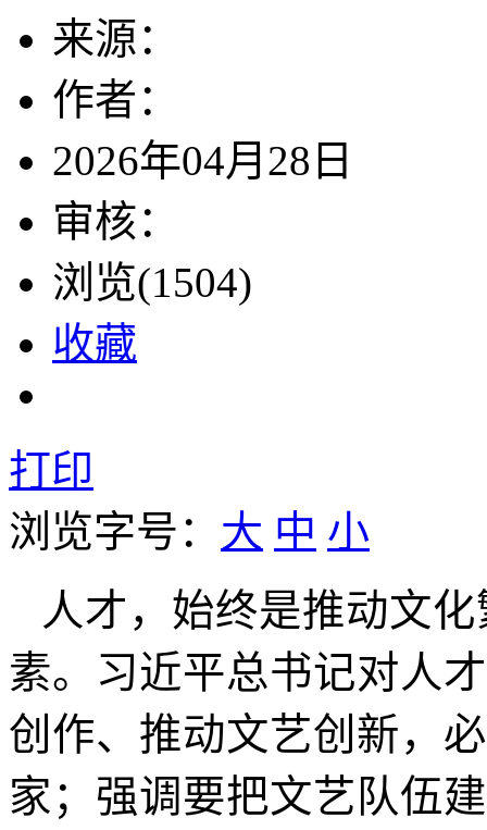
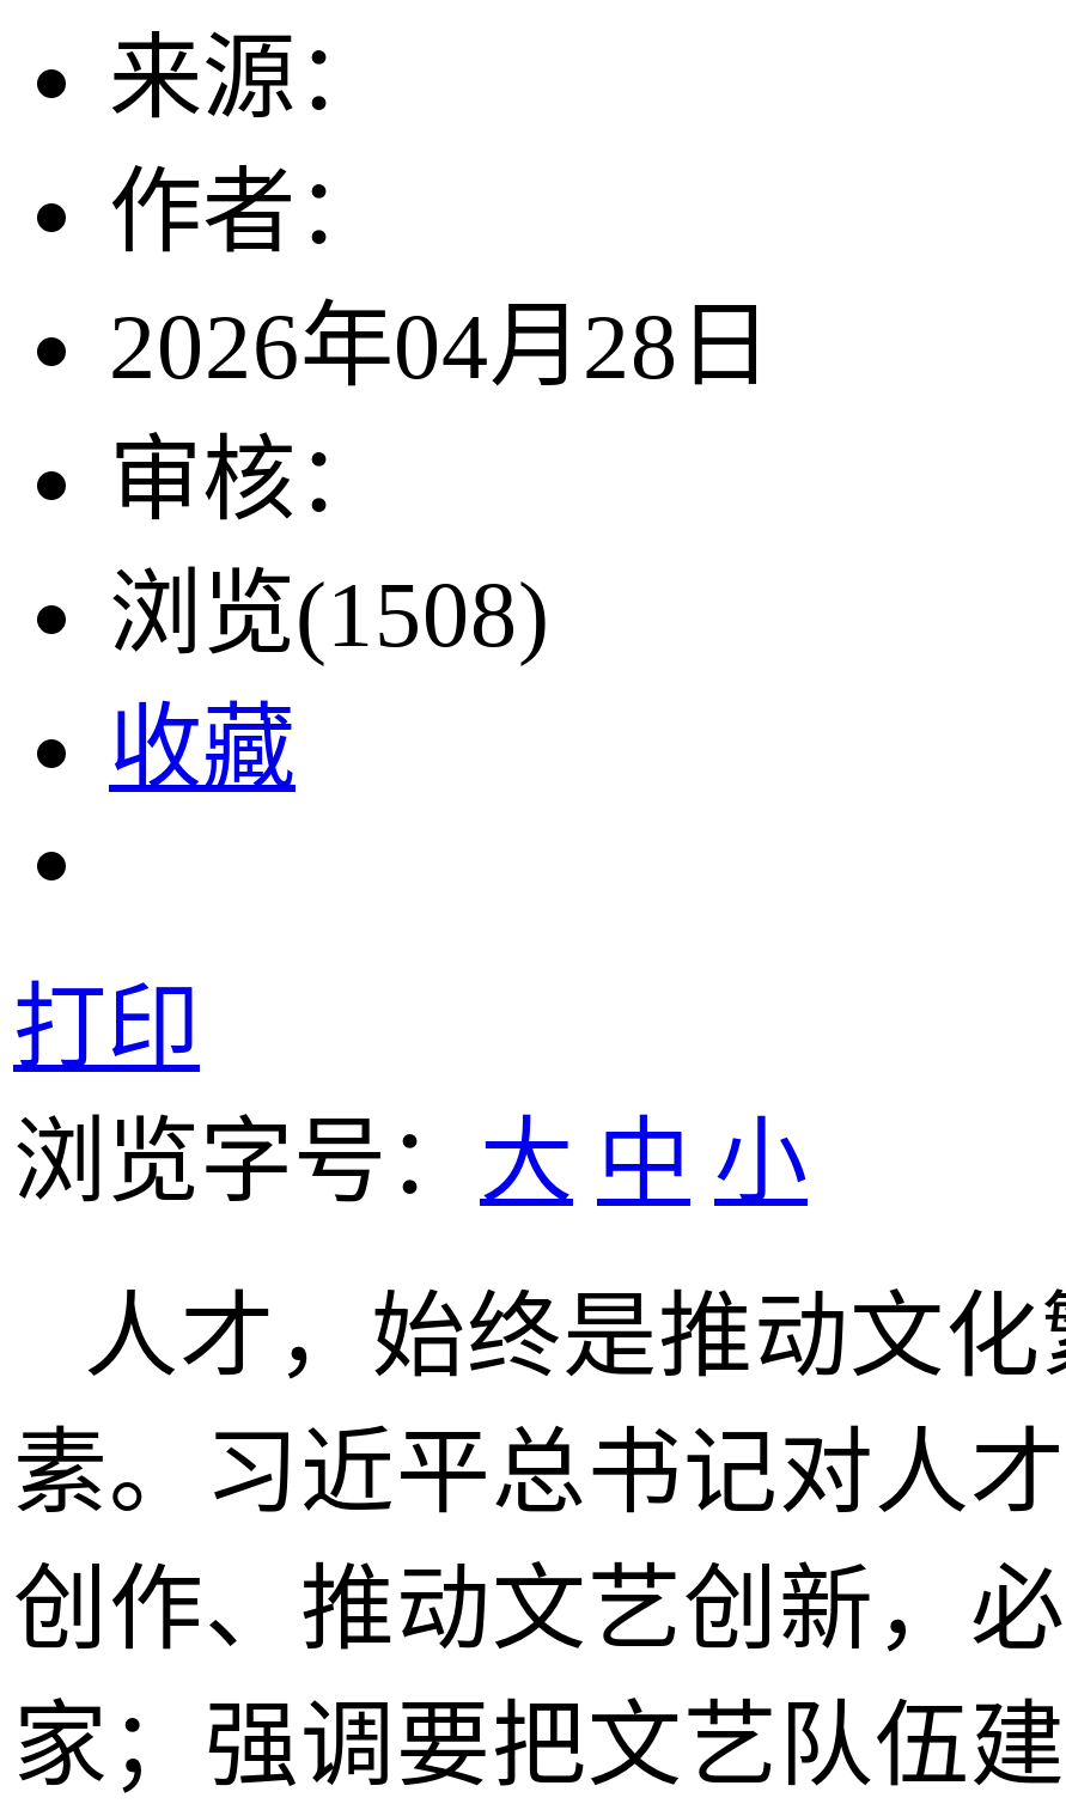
[52,259,252,306] 浏览(1504) -> [109,562,549,665] 浏览(1508)

